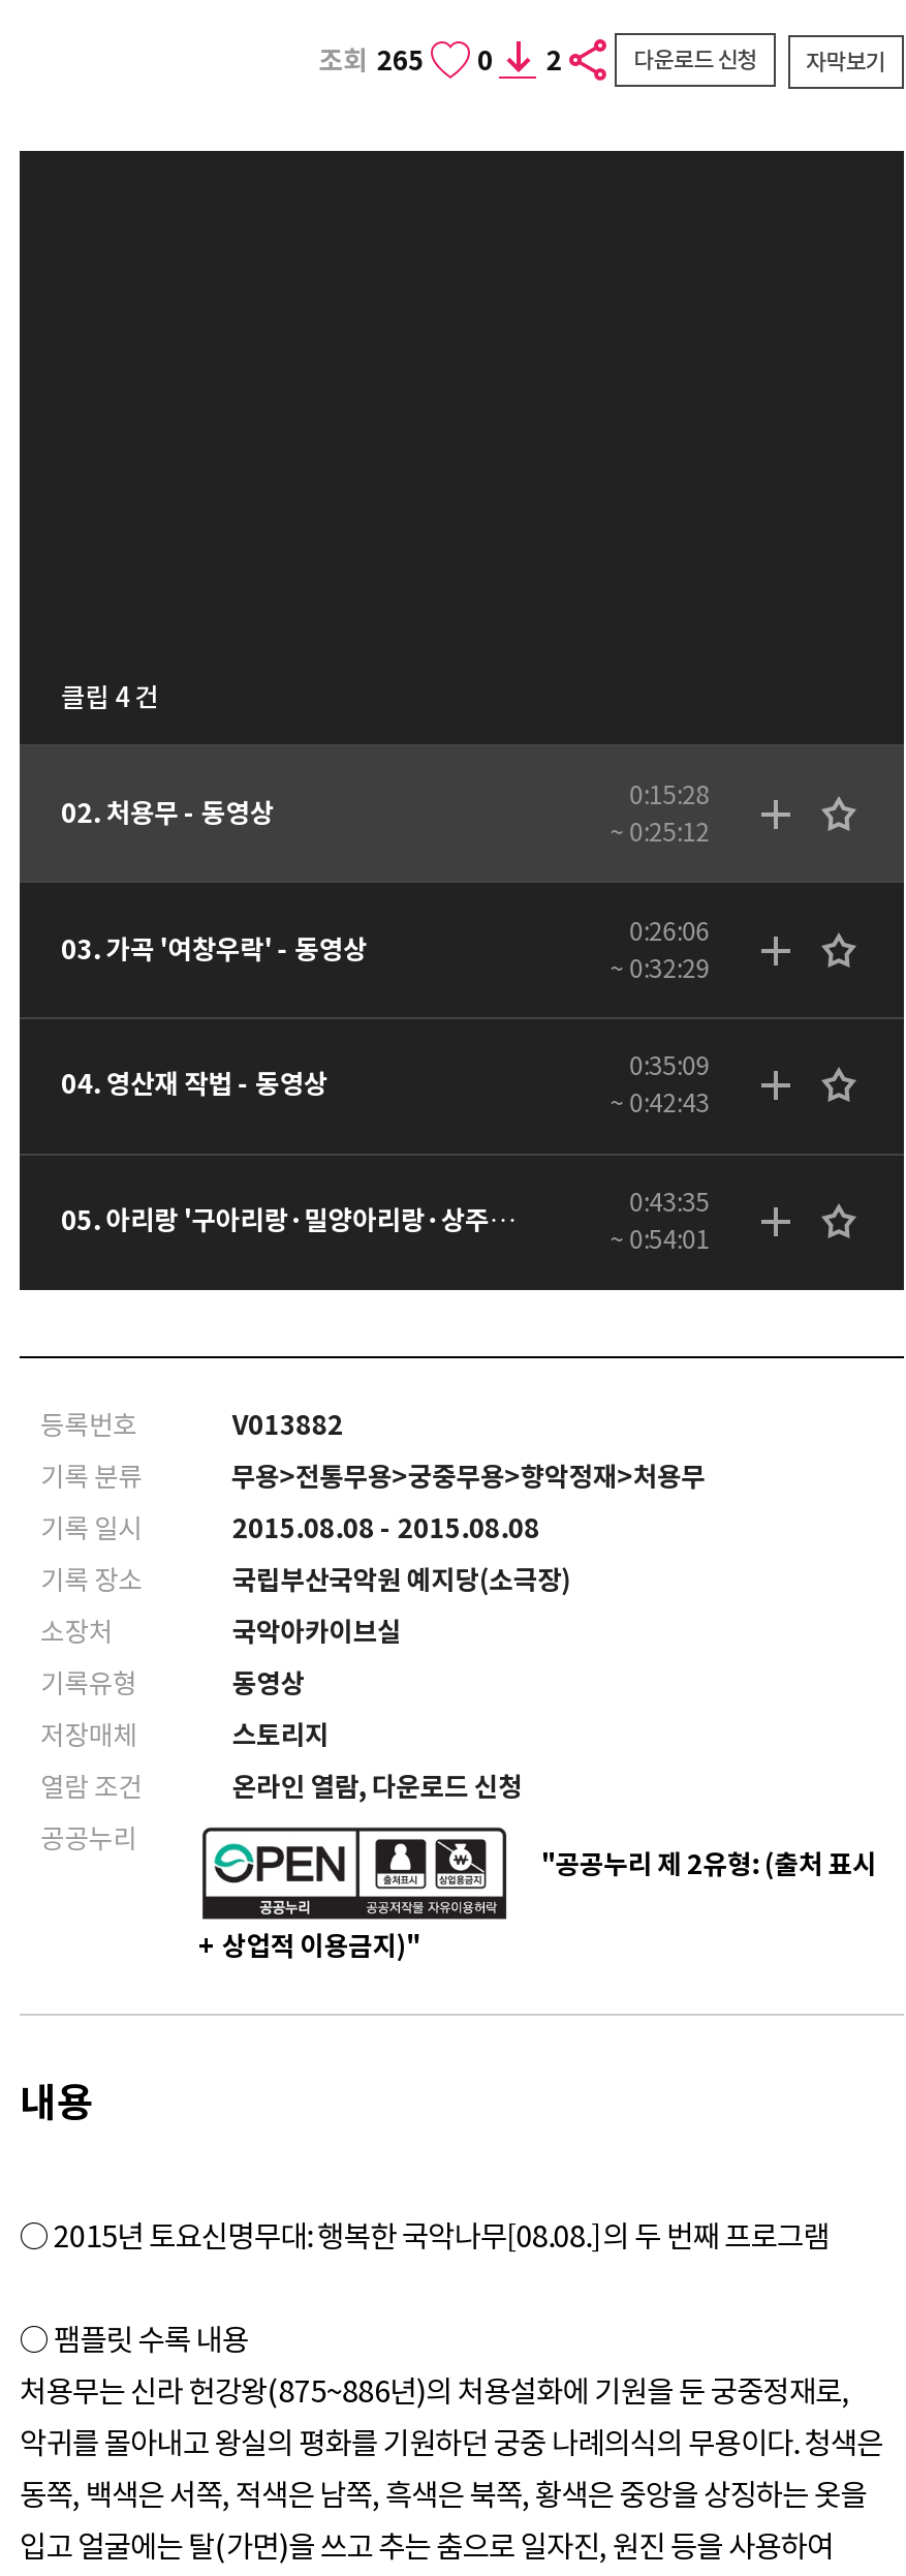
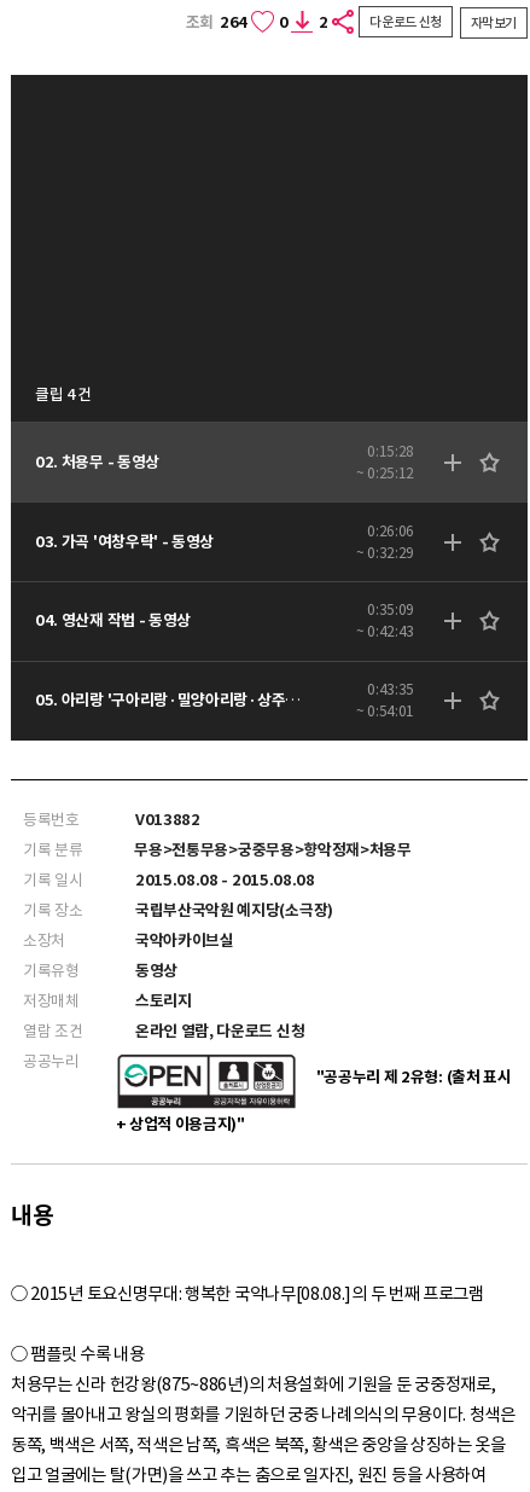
[319,43,562,78] 조회 265 0 2 -> [186,12,328,32] 조회 264 0 2

